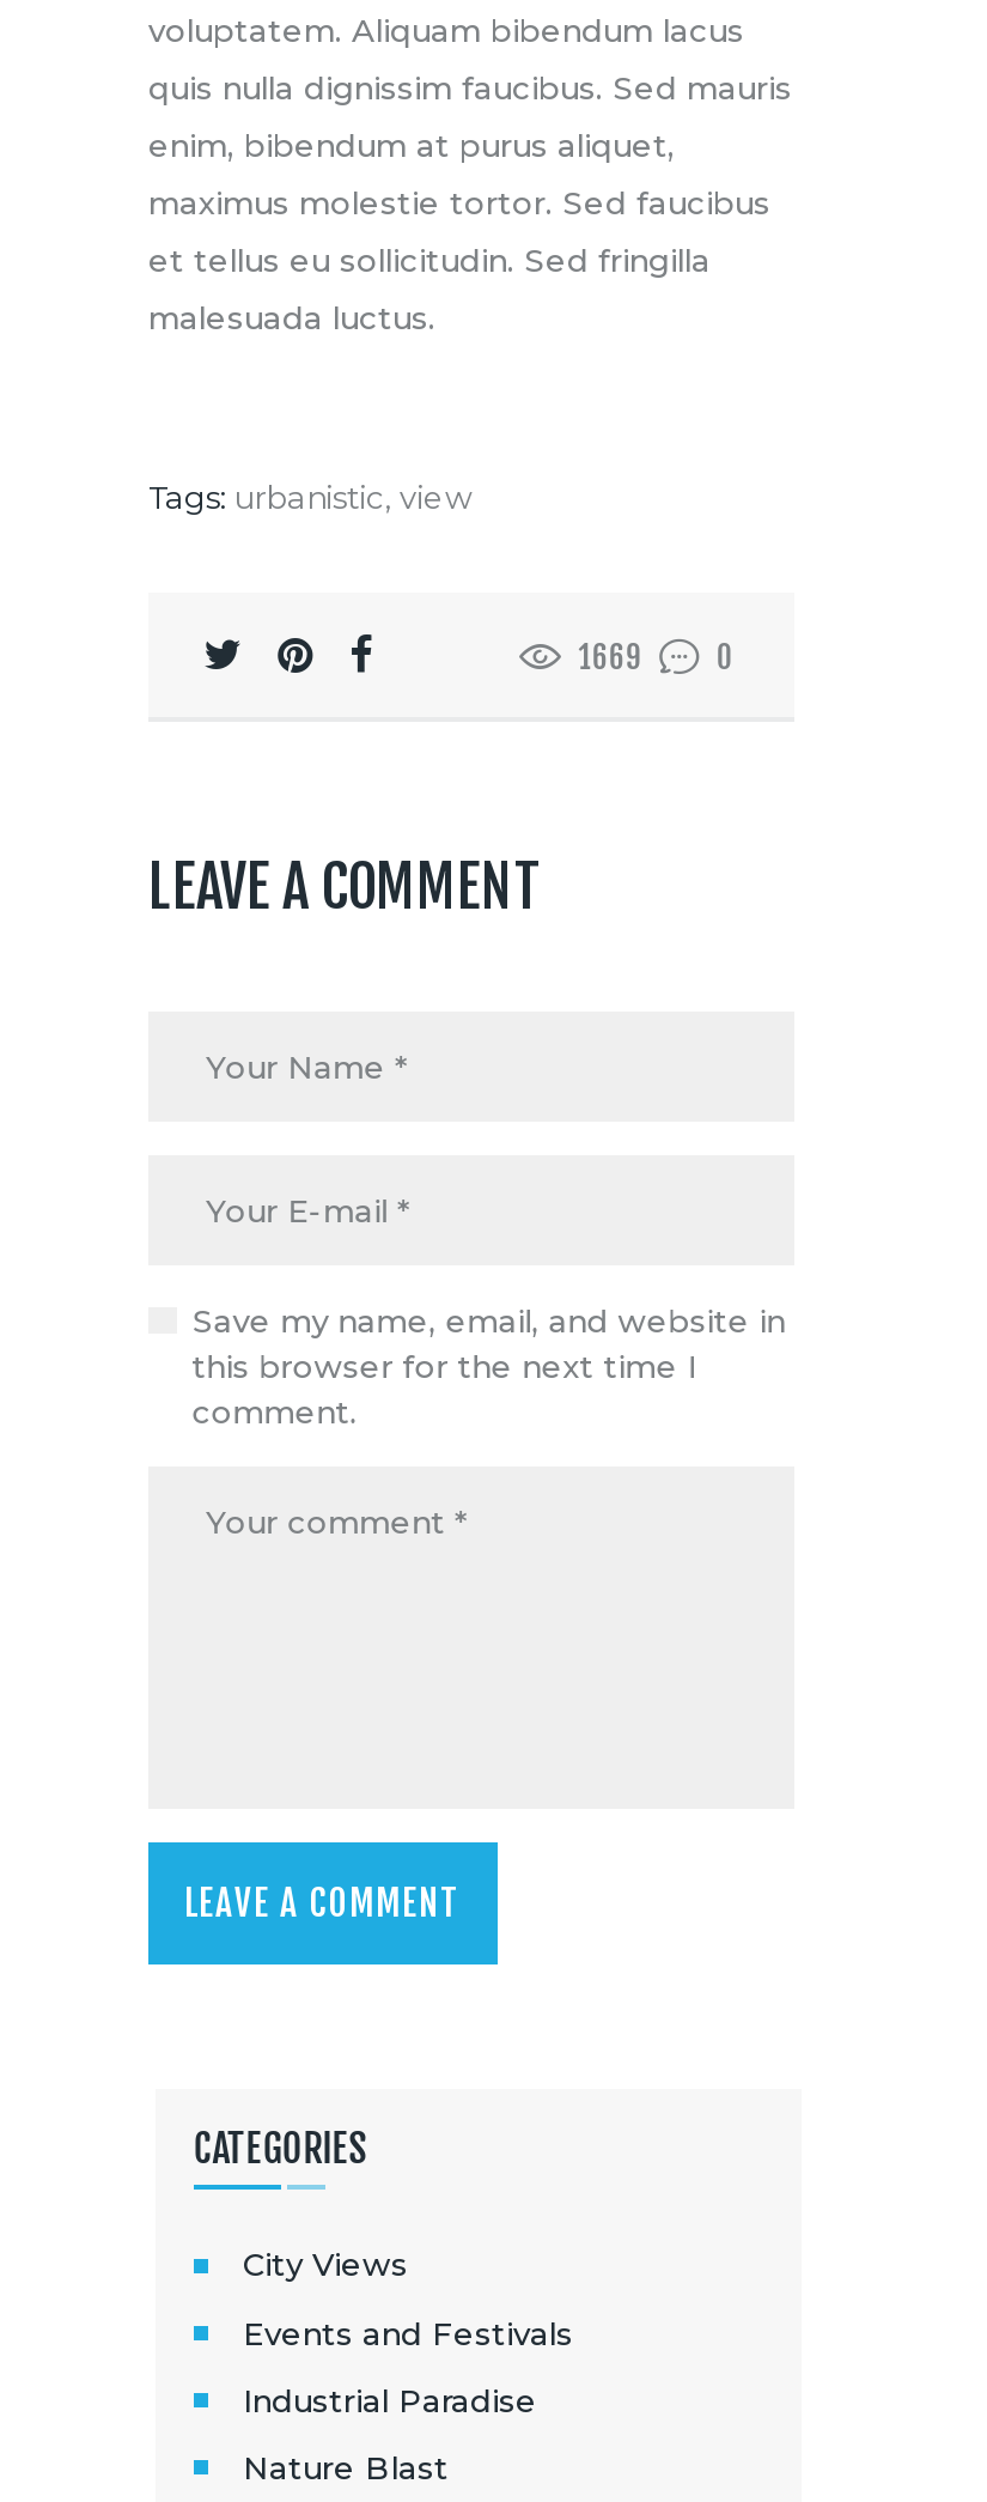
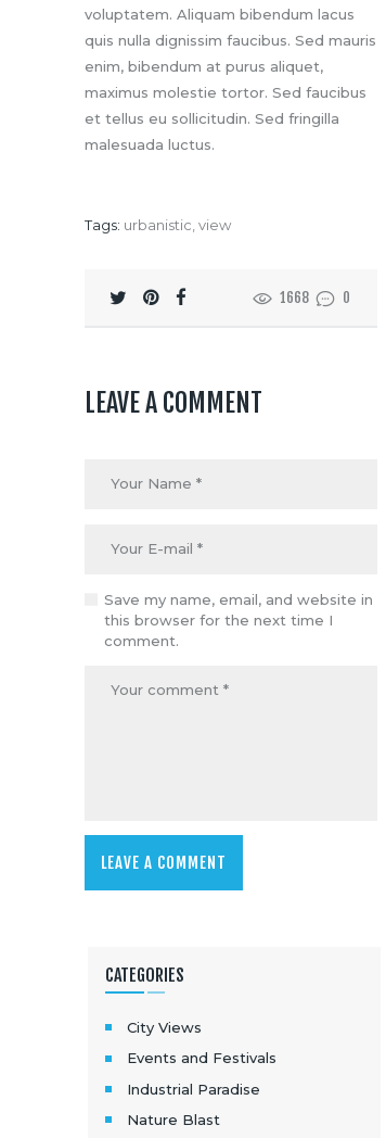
[578,637,734,675] 1669 0 -> [279,289,350,307] 1668 0

